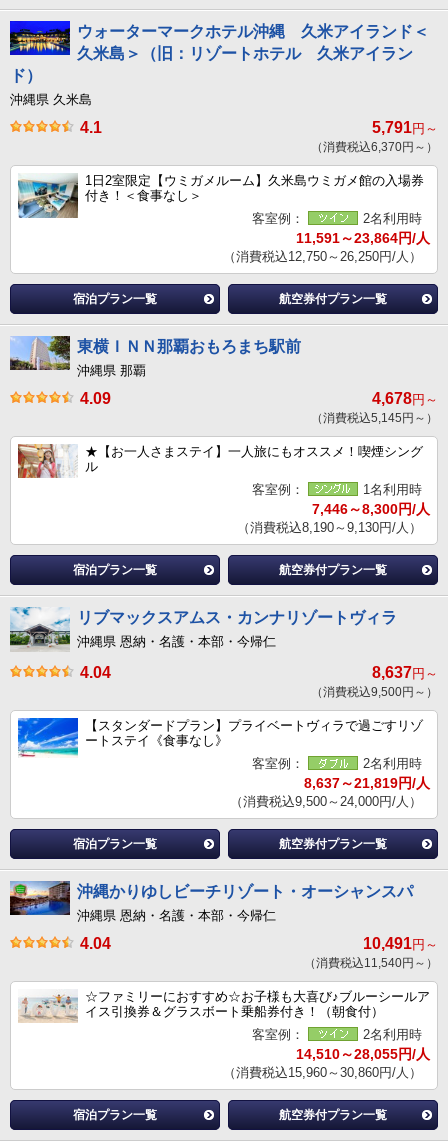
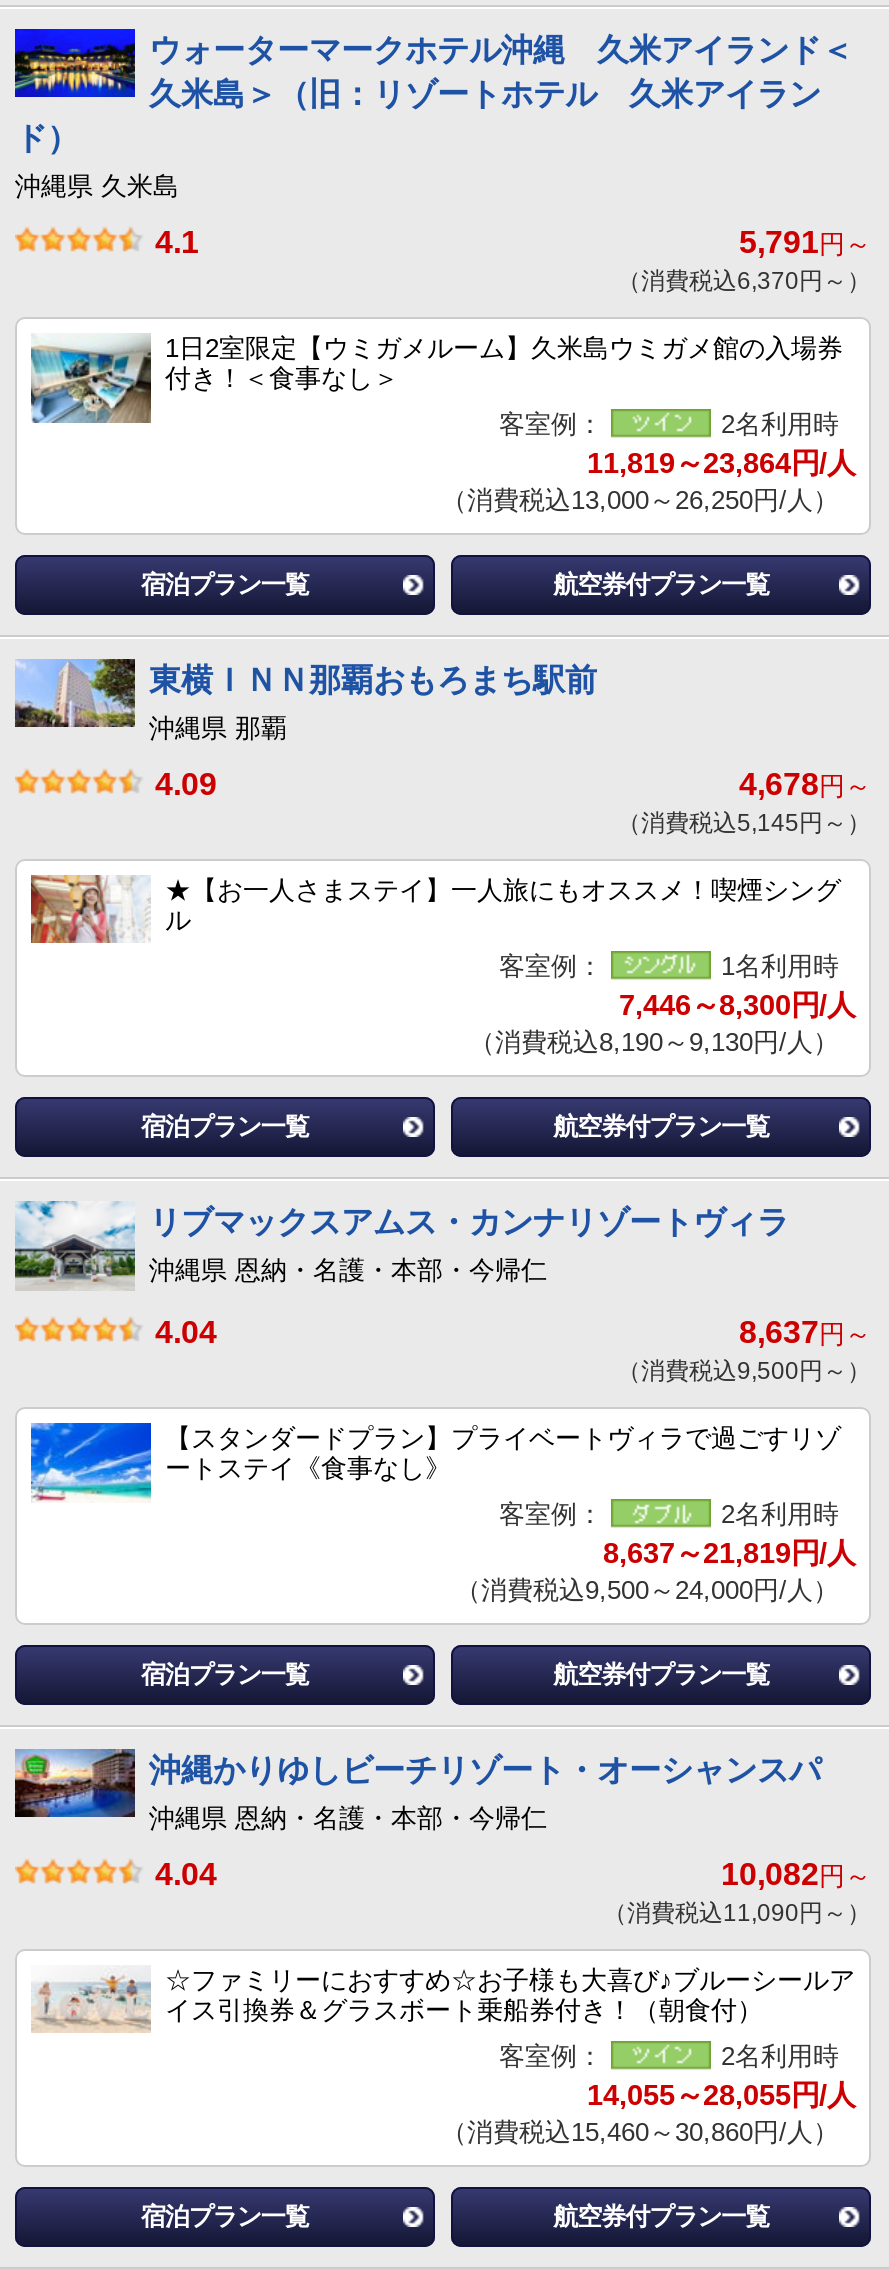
[296,230,430,246] 11,591～23,864円/人 -> [587,447,855,479] 11,819～23,864円/人
[223,249,422,264] （消費税込12,750～26,250円/人） -> [441,485,839,515] （消費税込13,000～26,250円/人）
[363,935,438,952] 10,491円～ -> [721,1858,871,1892] 10,082円～
[304,956,438,970] （消費税込11,540円～） -> [603,1900,871,1928] （消費税込11,090円～）
[296,1046,430,1062] 14,510～28,055円/人 -> [587,2080,855,2112] 14,055～28,055円/人
[223,1065,422,1080] （消費税込15,960～30,860円/人） -> [441,2118,839,2148] （消費税込15,460～30,860円/人）

